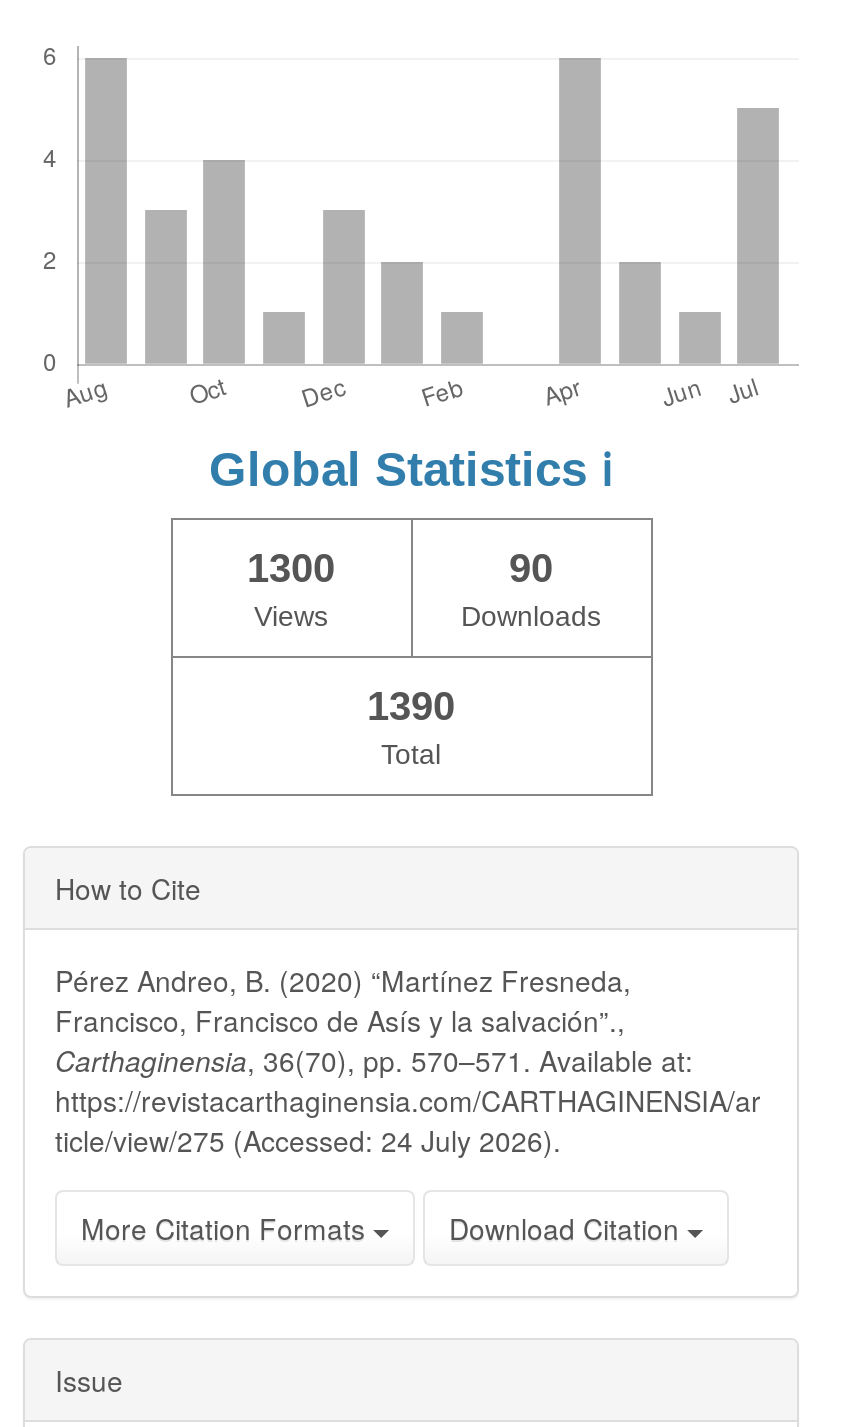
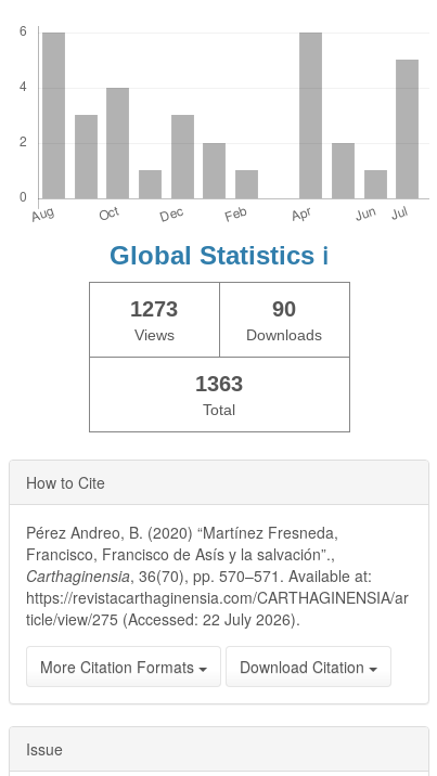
[247,547,335,591] 1300 -> [130,298,178,321] 1273
[367,685,455,729] 1390 -> [195,372,243,396] 1363
[55,1121,561,1161] ticle/view/275 (Accessed: 24 July 2026). -> [26,609,300,630] ticle/view/275 (Accessed: 22 July 2026).

